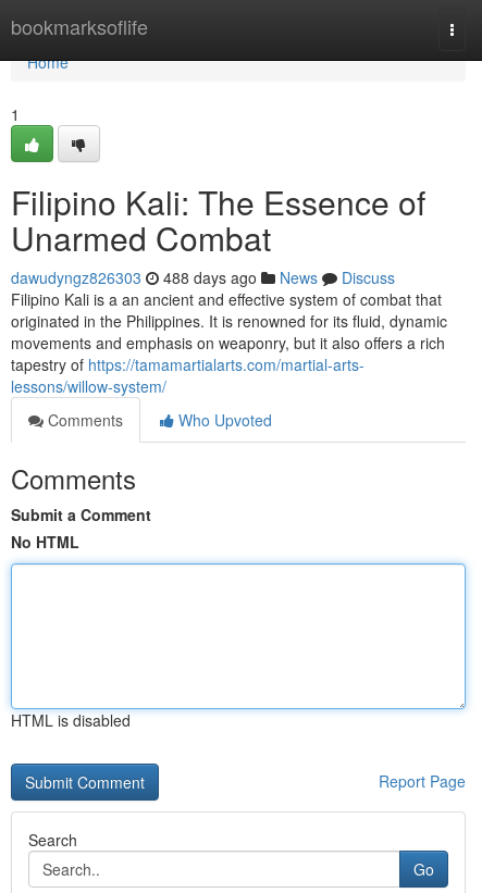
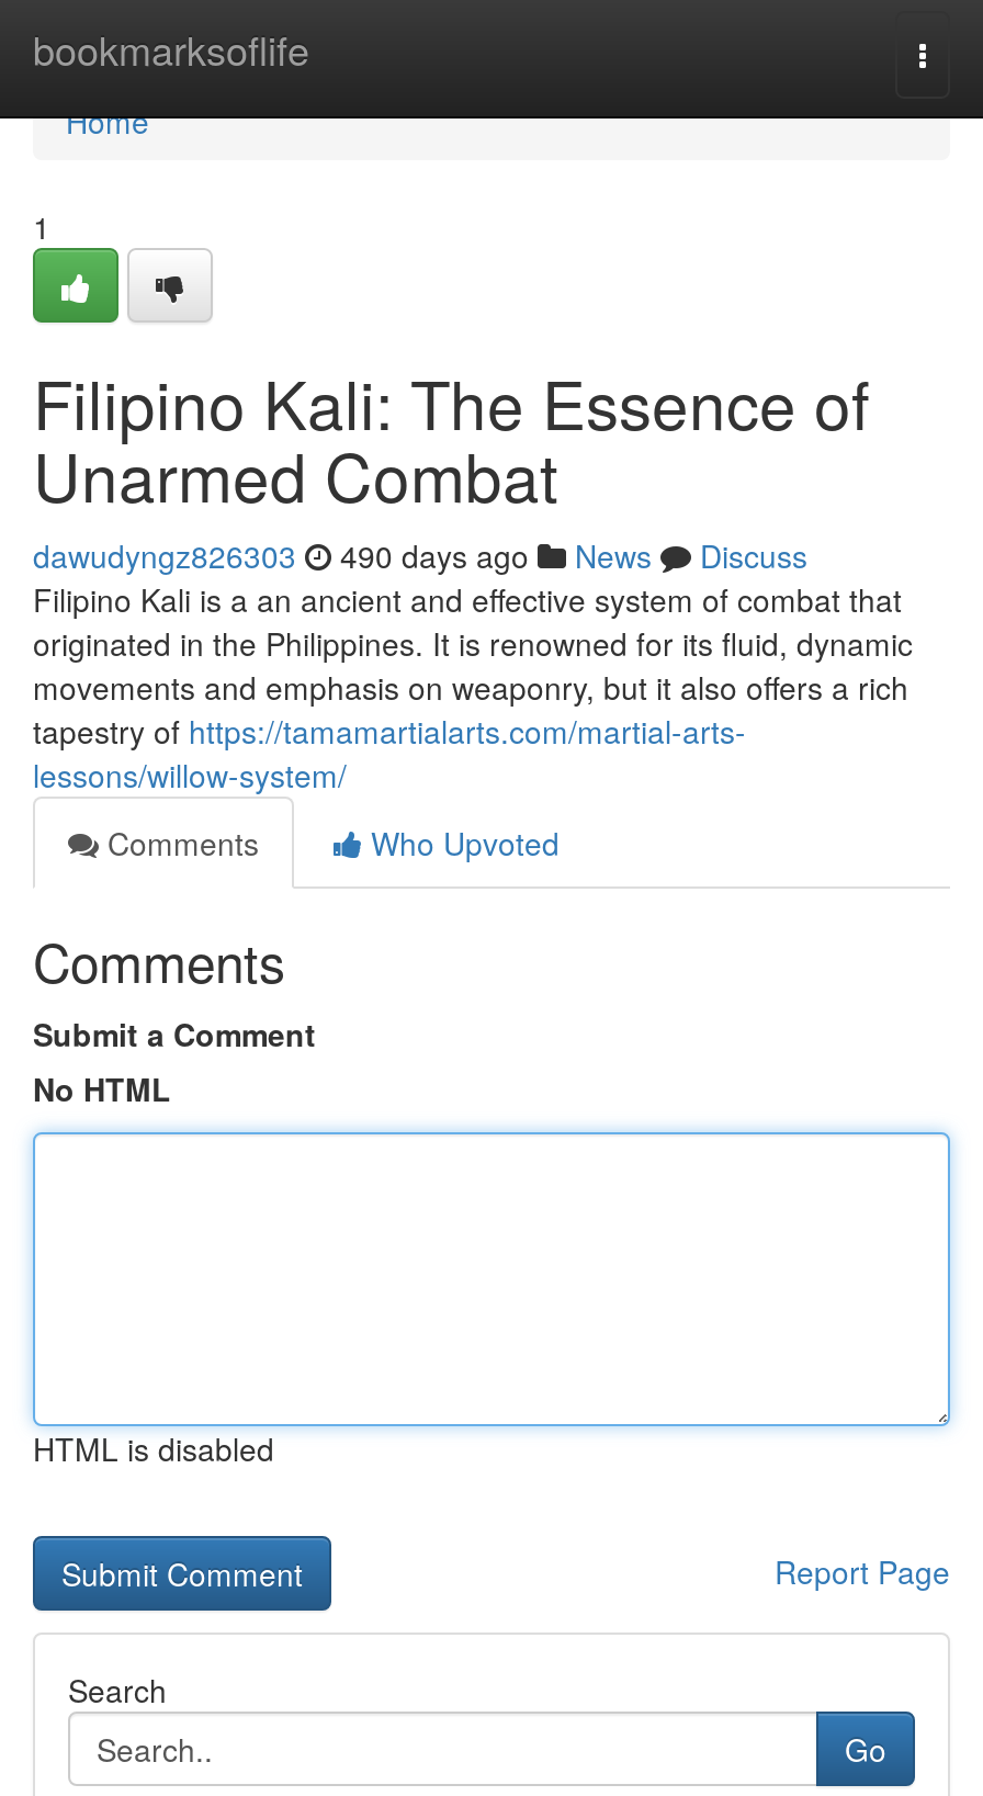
[11,266,395,288] dawudyngz826303 488 days ago News Discuss -> [33,533,807,577] dawudyngz826303 490 days ago News Discuss

